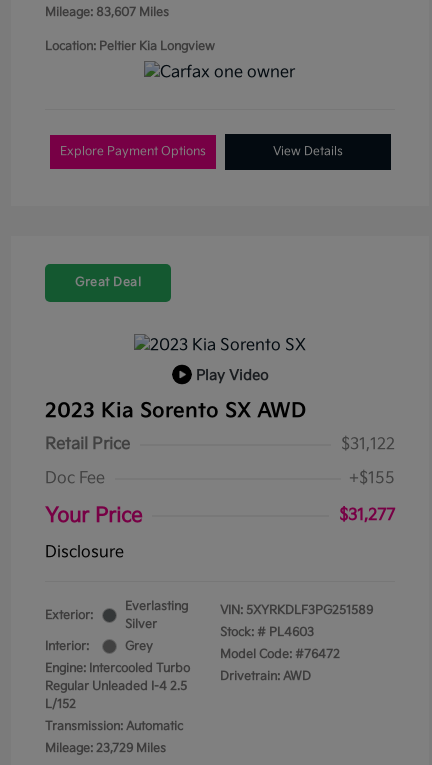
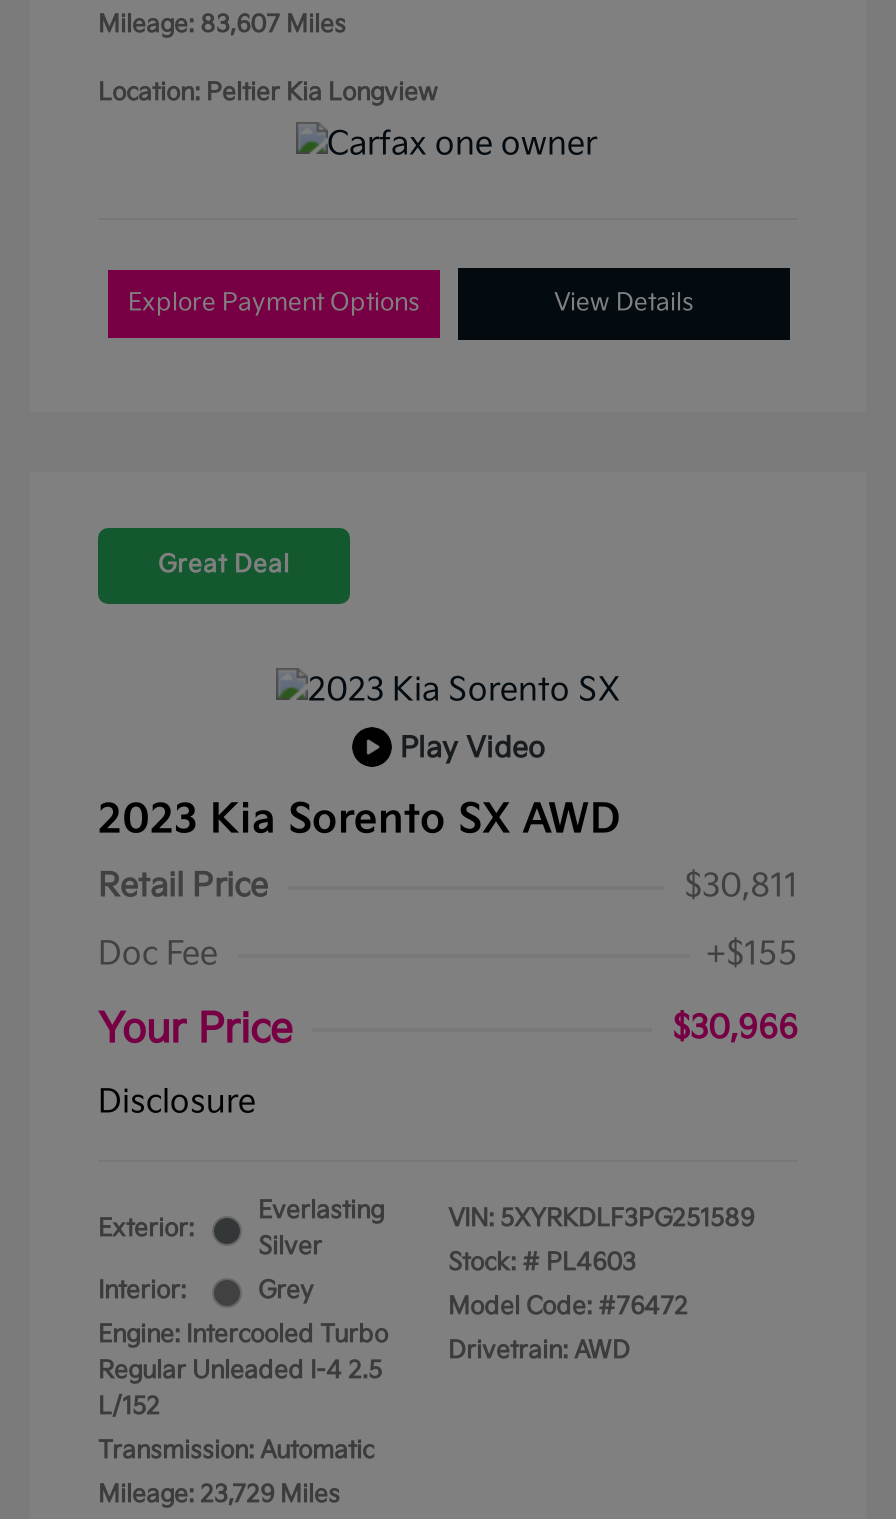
[341,435,395,454] $31,122 -> [684,868,798,906] $30,811
[339,506,395,525] $31,277 -> [672,1010,798,1048] $30,966

